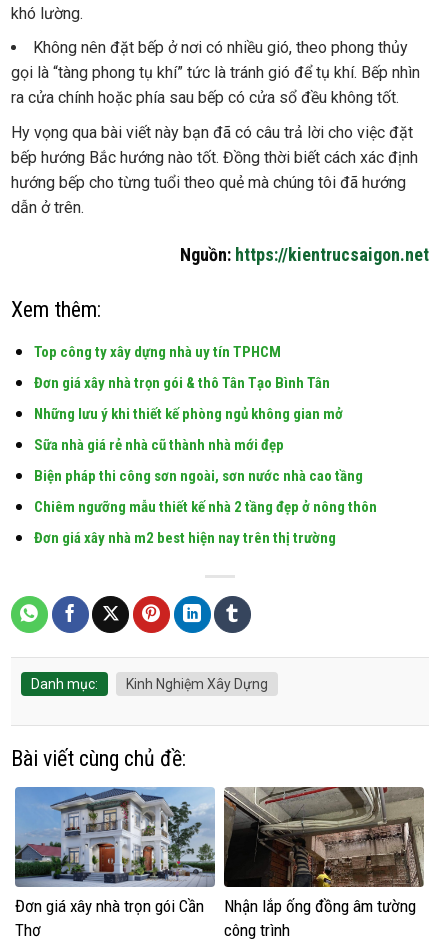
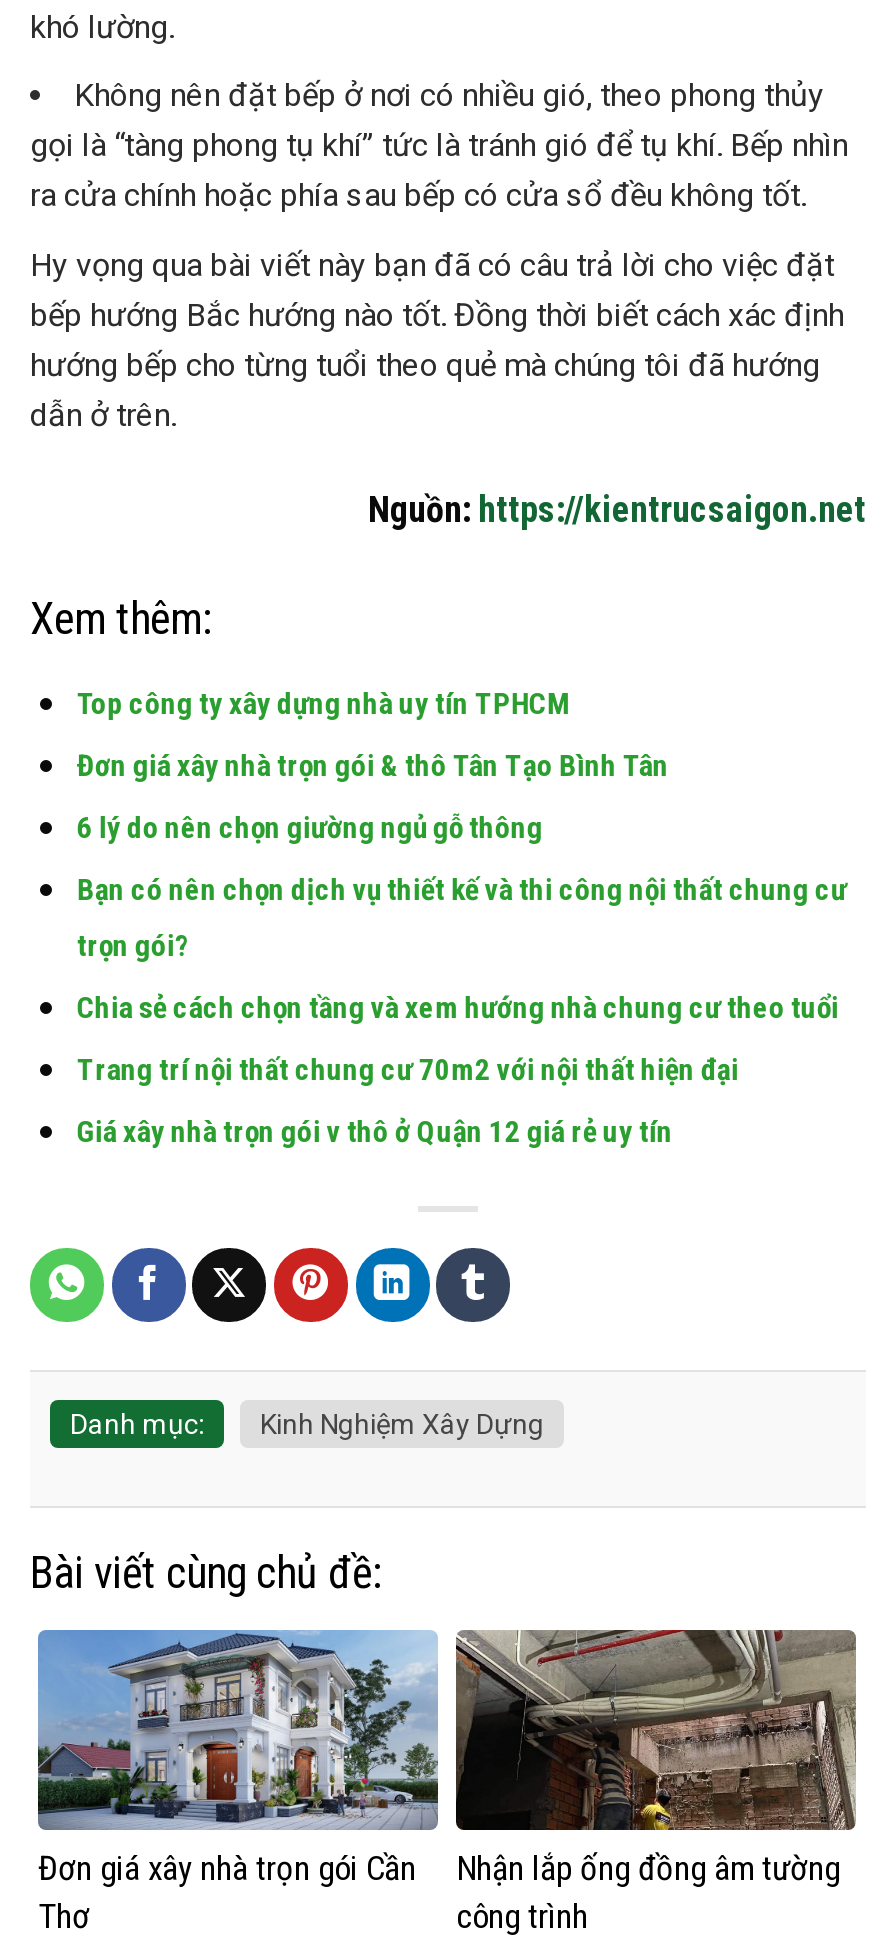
[34,405,377,547] Những lưu ý khi thiết kế phòng ngủ không gian mở | Sữa nhà giá rẻ nhà cũ thành nhà mới đẹp | Biện pháp thi công sơn ngoài, sơn nước nhà cao tầng | Chiêm ngưỡng mẫu thiết kế nhà 2 tầng đẹp ở nông thôn | Đơn giá xây nhà m2 best hiện nay trên thị trường -> [77,811,847,1151] 6 lý do nên chọn giường ngủ gỗ thông | Bạn có nên chọn dịch vụ thiết kế và thi công nội thất chung cư | trọn gói? | Chia sẻ cách chọn tầng và xem hướng nhà chung cư theo tuổi | Trang trí nội thất chung cư 70m2 với nội thất hiện đại | Giá xây nhà trọn gói v thô ở Quận 12 giá rẻ uy tín

